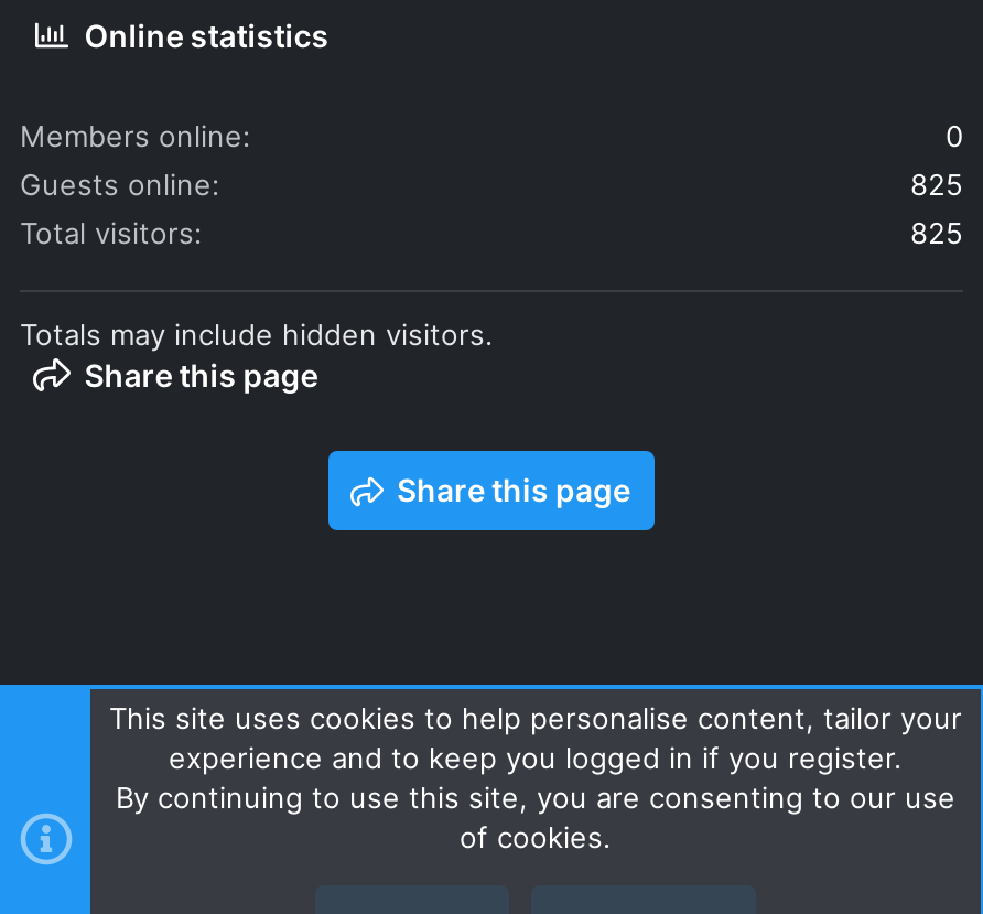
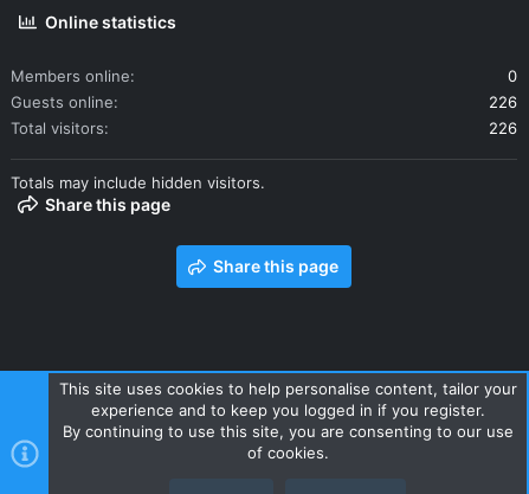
[910,166,963,202] 825 -> [489,92,517,111] 226
[910,215,963,250] 825 -> [489,118,517,137] 226

